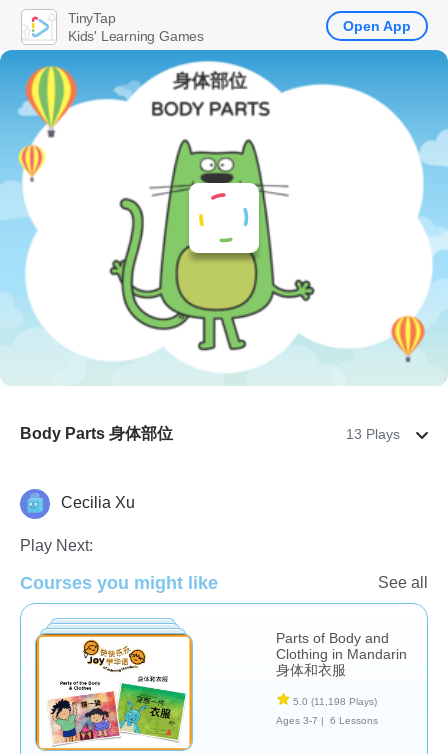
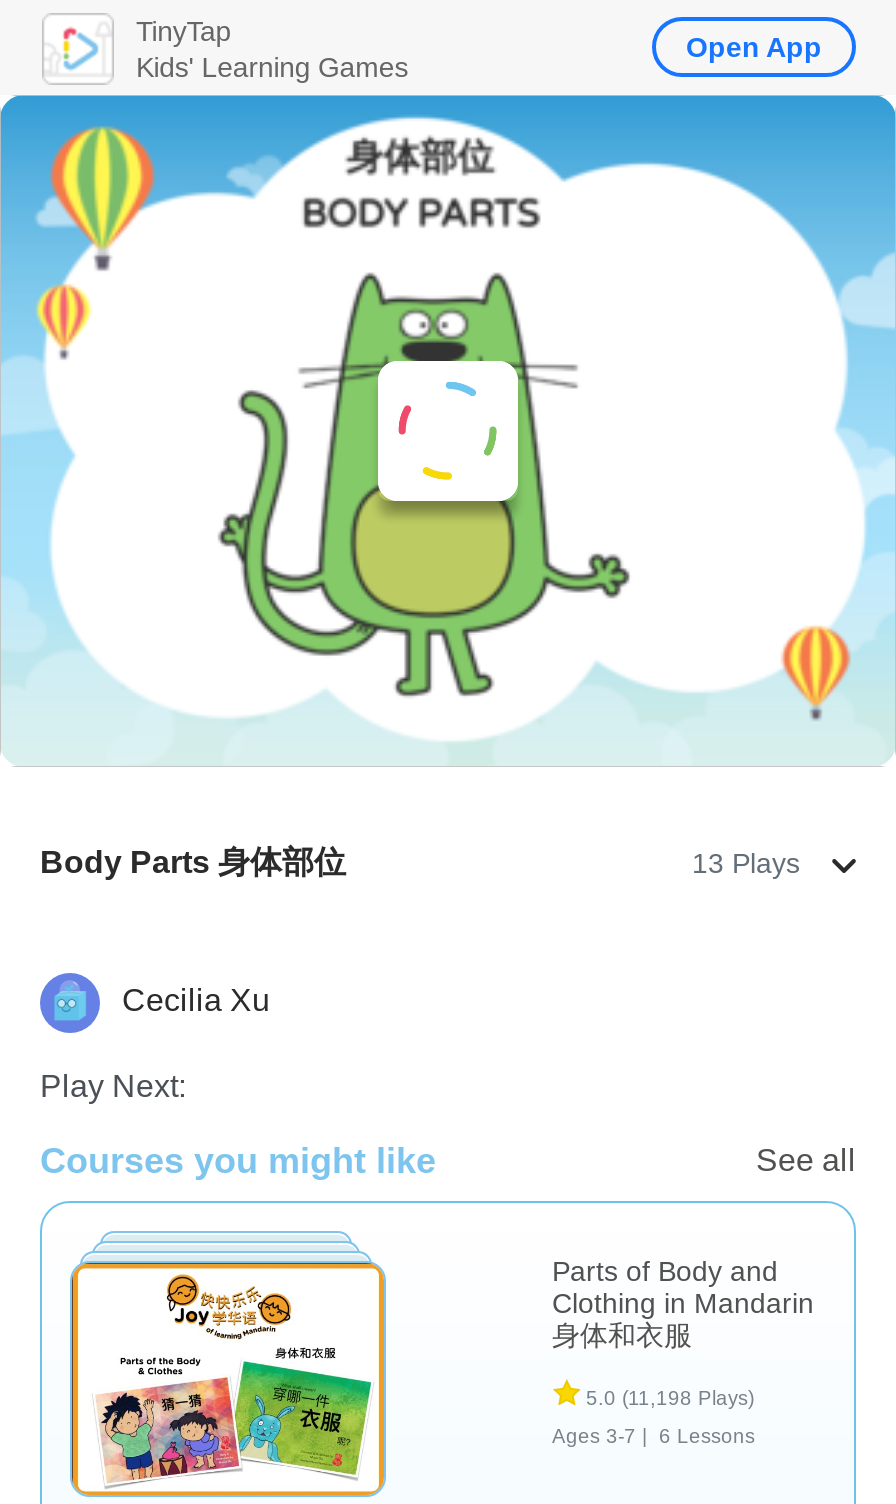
[198,192,249,243] [image] -> [396,379,498,481] [image]

